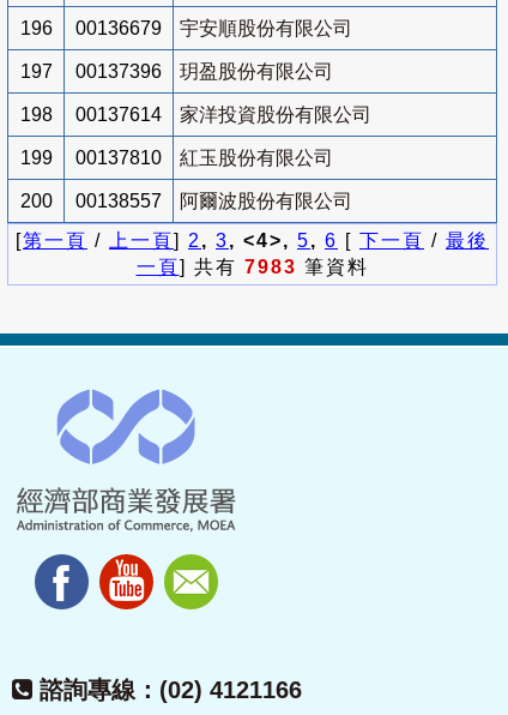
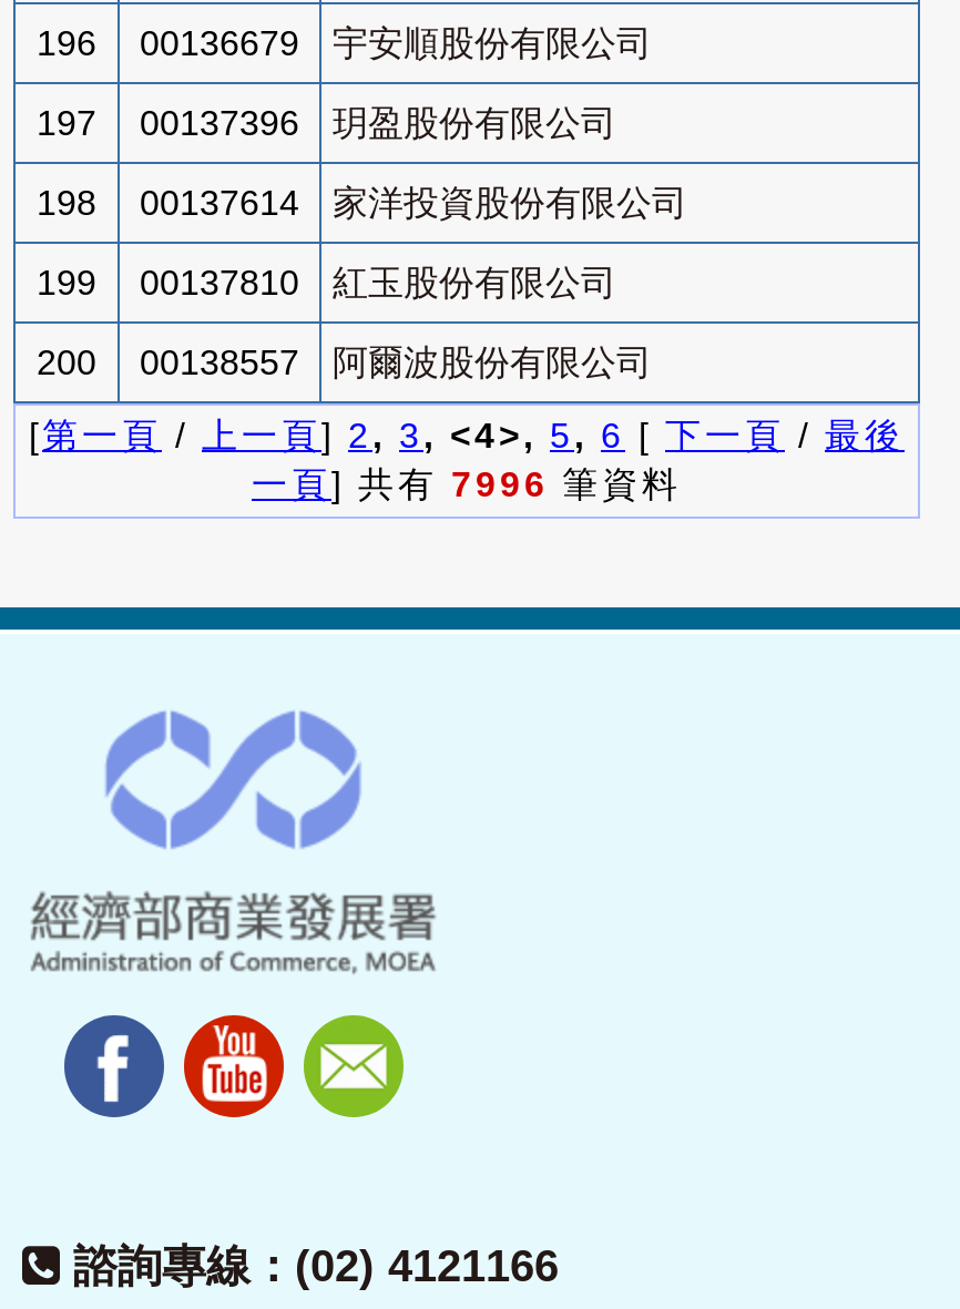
[136,257,368,277] 一頁] 共有7983筆資料 -> [252,465,682,503] 一頁] 共有7996筆資料

